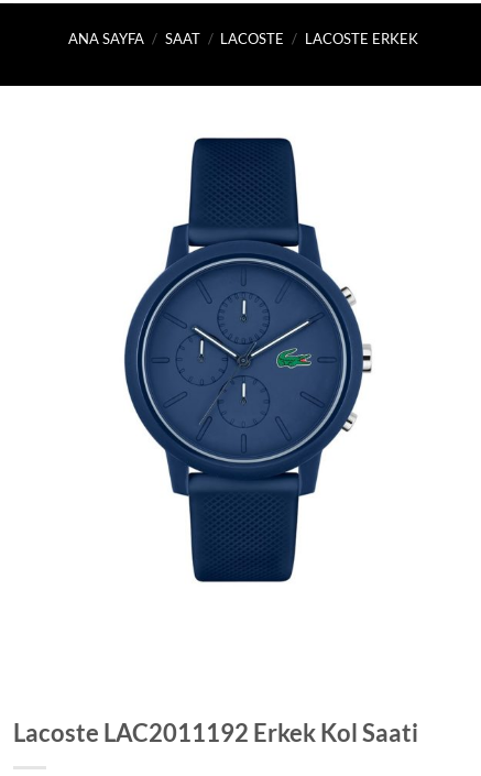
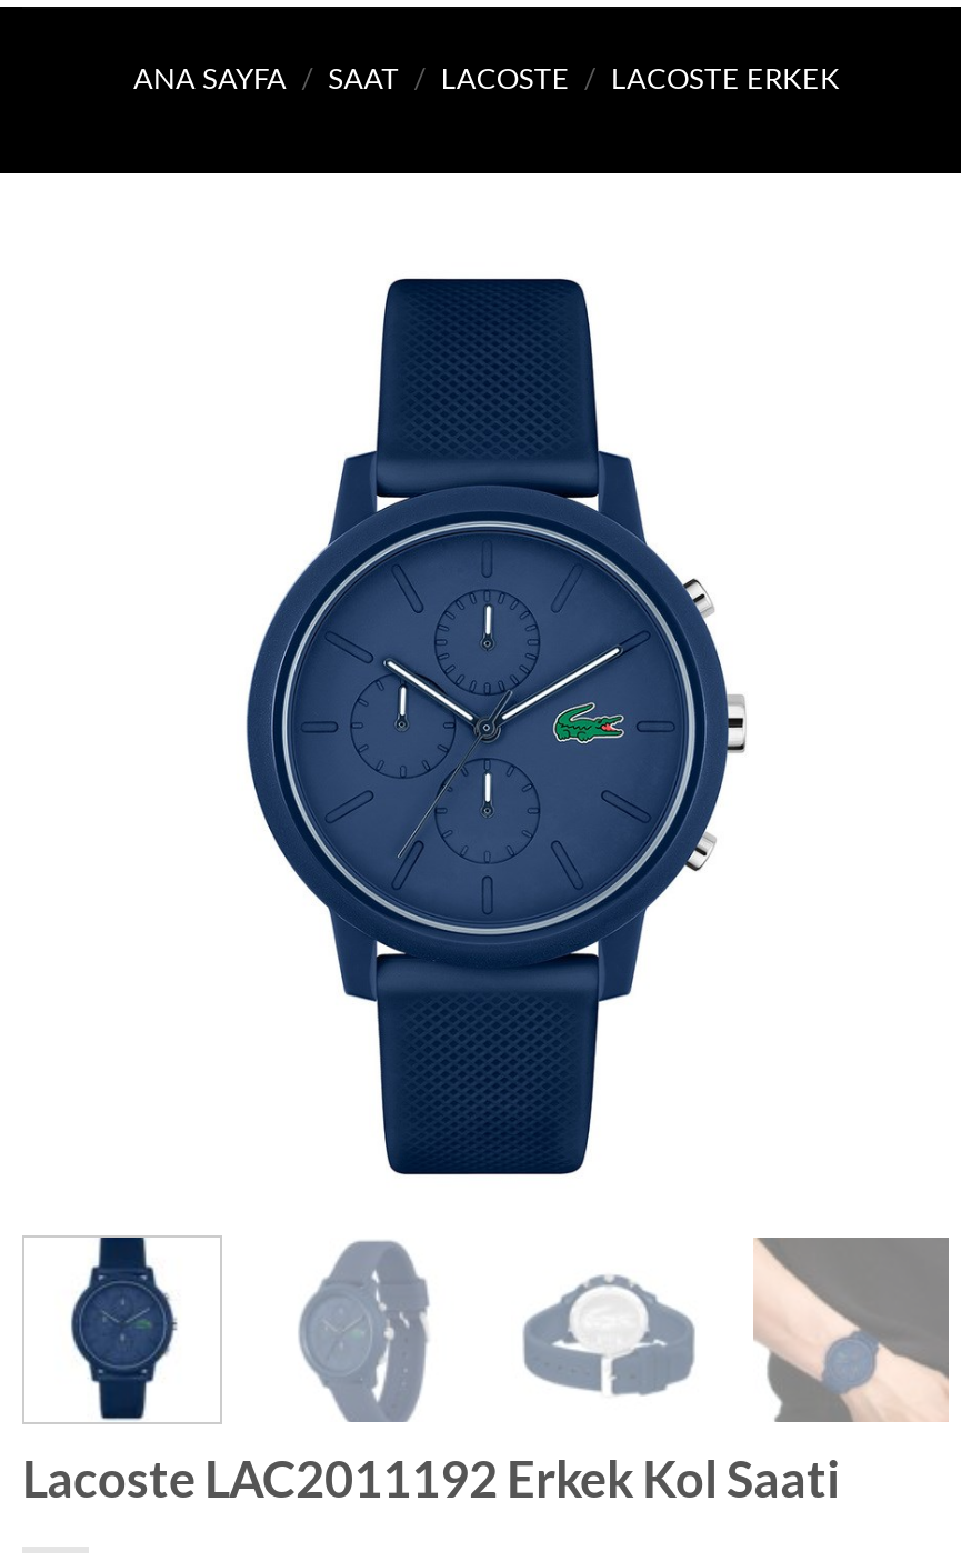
none -> [69,1235,178,1424] [image]
none -> [298,1240,431,1424] [image]
none -> [522,1273,695,1395] [image]
none -> [753,1235,951,1424] [image]

